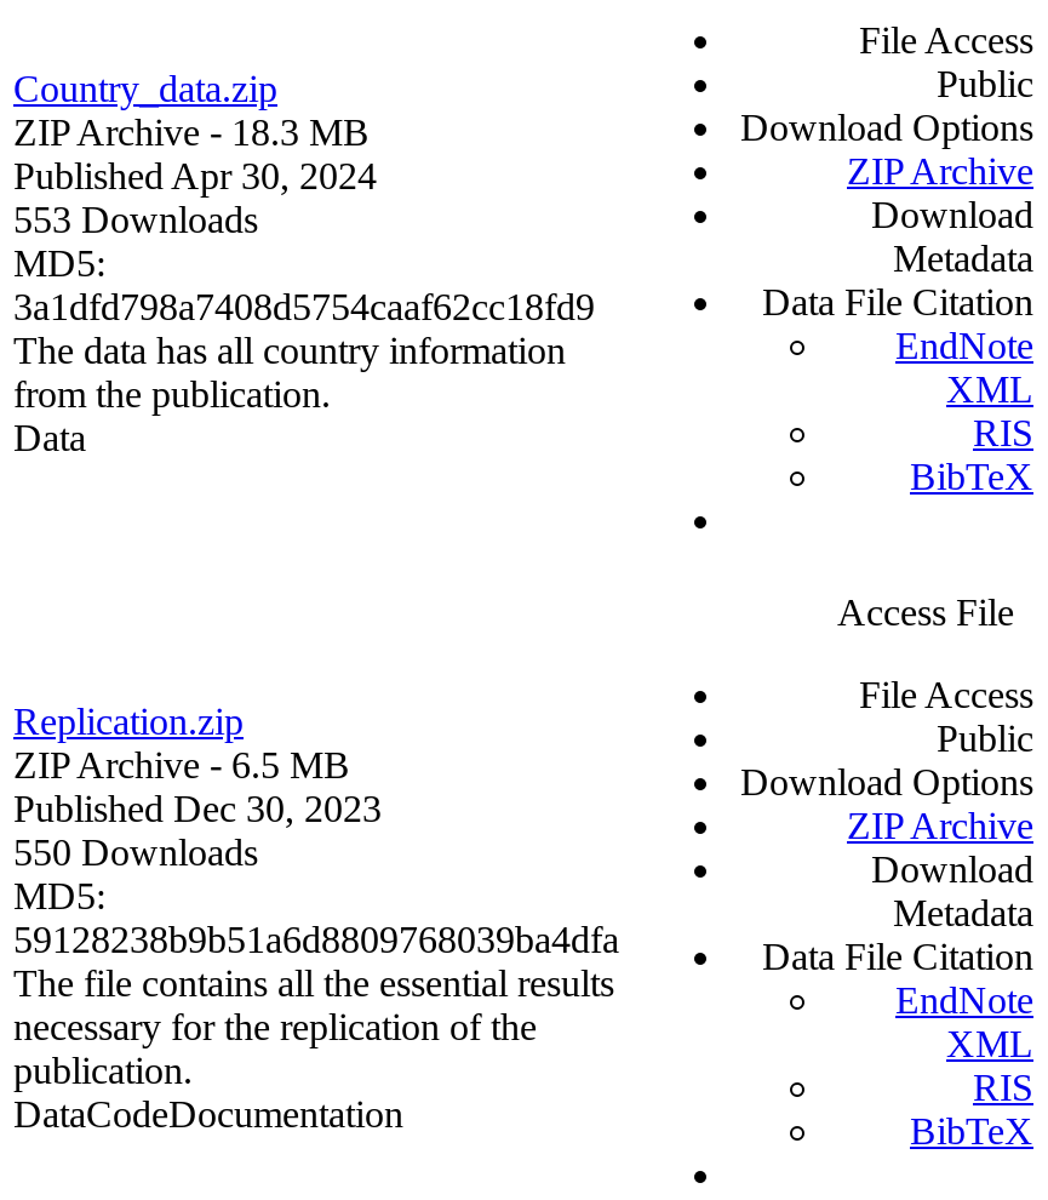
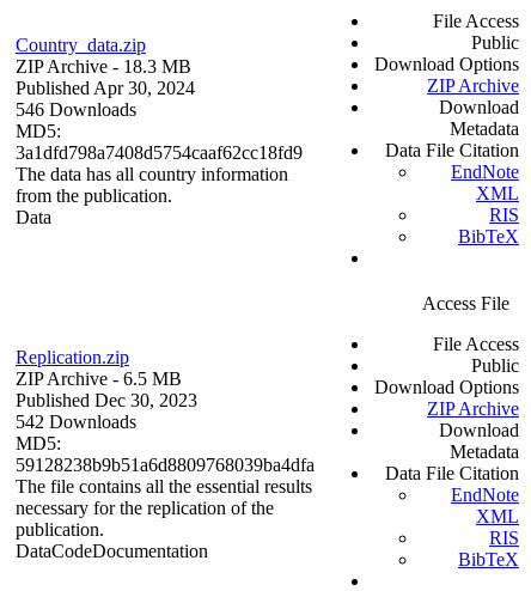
[13,200,258,241] 553 Downloads -> [16,100,136,120] 546 Downloads
[13,832,258,873] 550 Downloads -> [16,412,136,432] 542 Downloads

